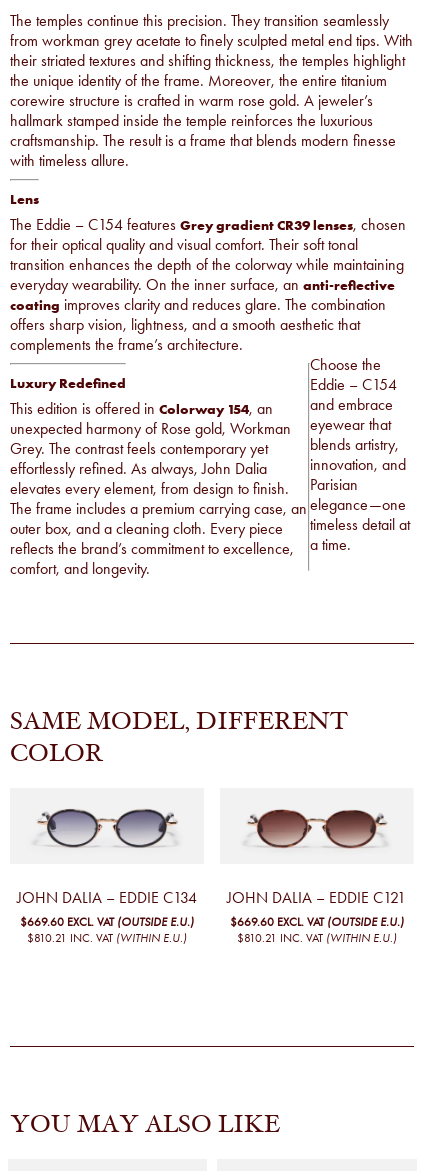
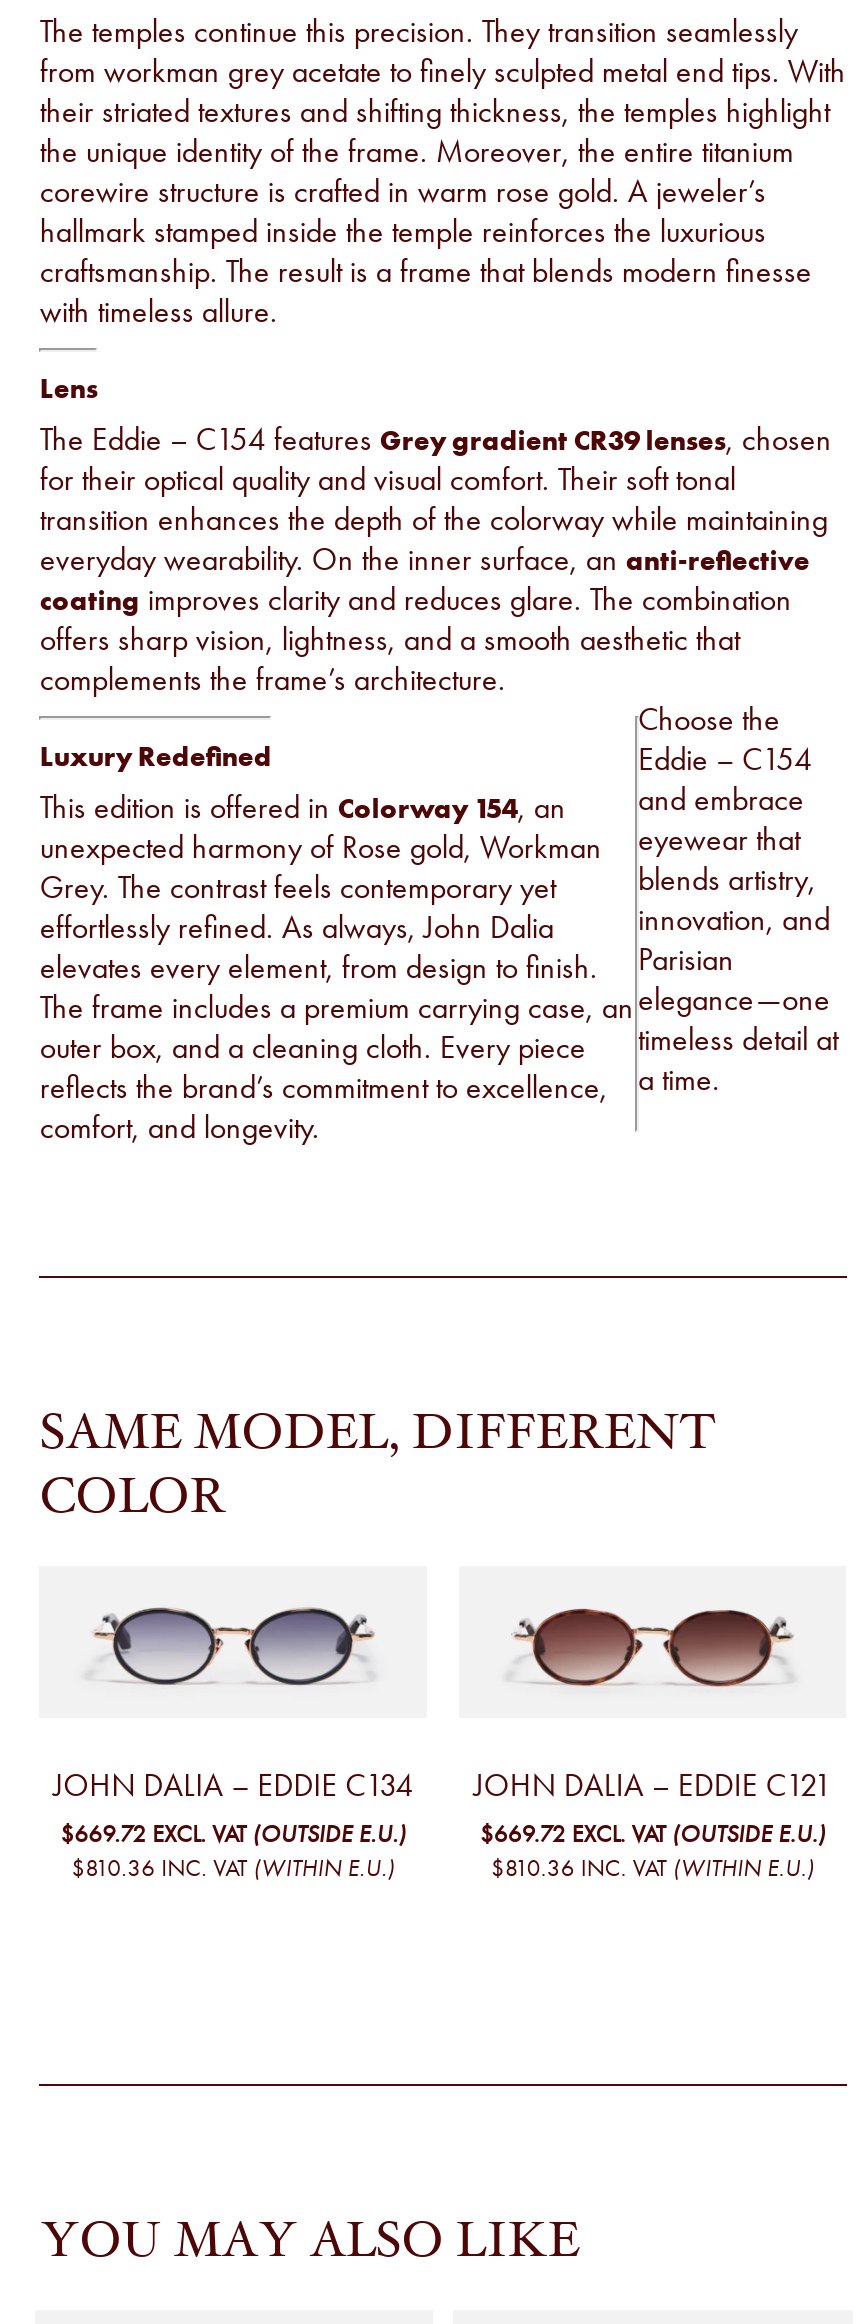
[20,915,194,929] $669.60 EXCL. VAT (OUTSIDE E.U.) -> [60,1821,406,1849] $669.72 EXCL. VAT (OUTSIDE E.U.)
[230,915,404,929] $669.60 EXCL. VAT (OUTSIDE E.U.) -> [480,1821,826,1849] $669.72 EXCL. VAT (OUTSIDE E.U.)
[27,931,187,945] $810.21 INC. VAT (WITHIN E.U.) -> [71,1855,395,1883] $810.36 INC. VAT (WITHIN E.U.)
[237,931,397,945] $810.21 INC. VAT (WITHIN E.U.) -> [491,1855,815,1883] $810.36 INC. VAT (WITHIN E.U.)

